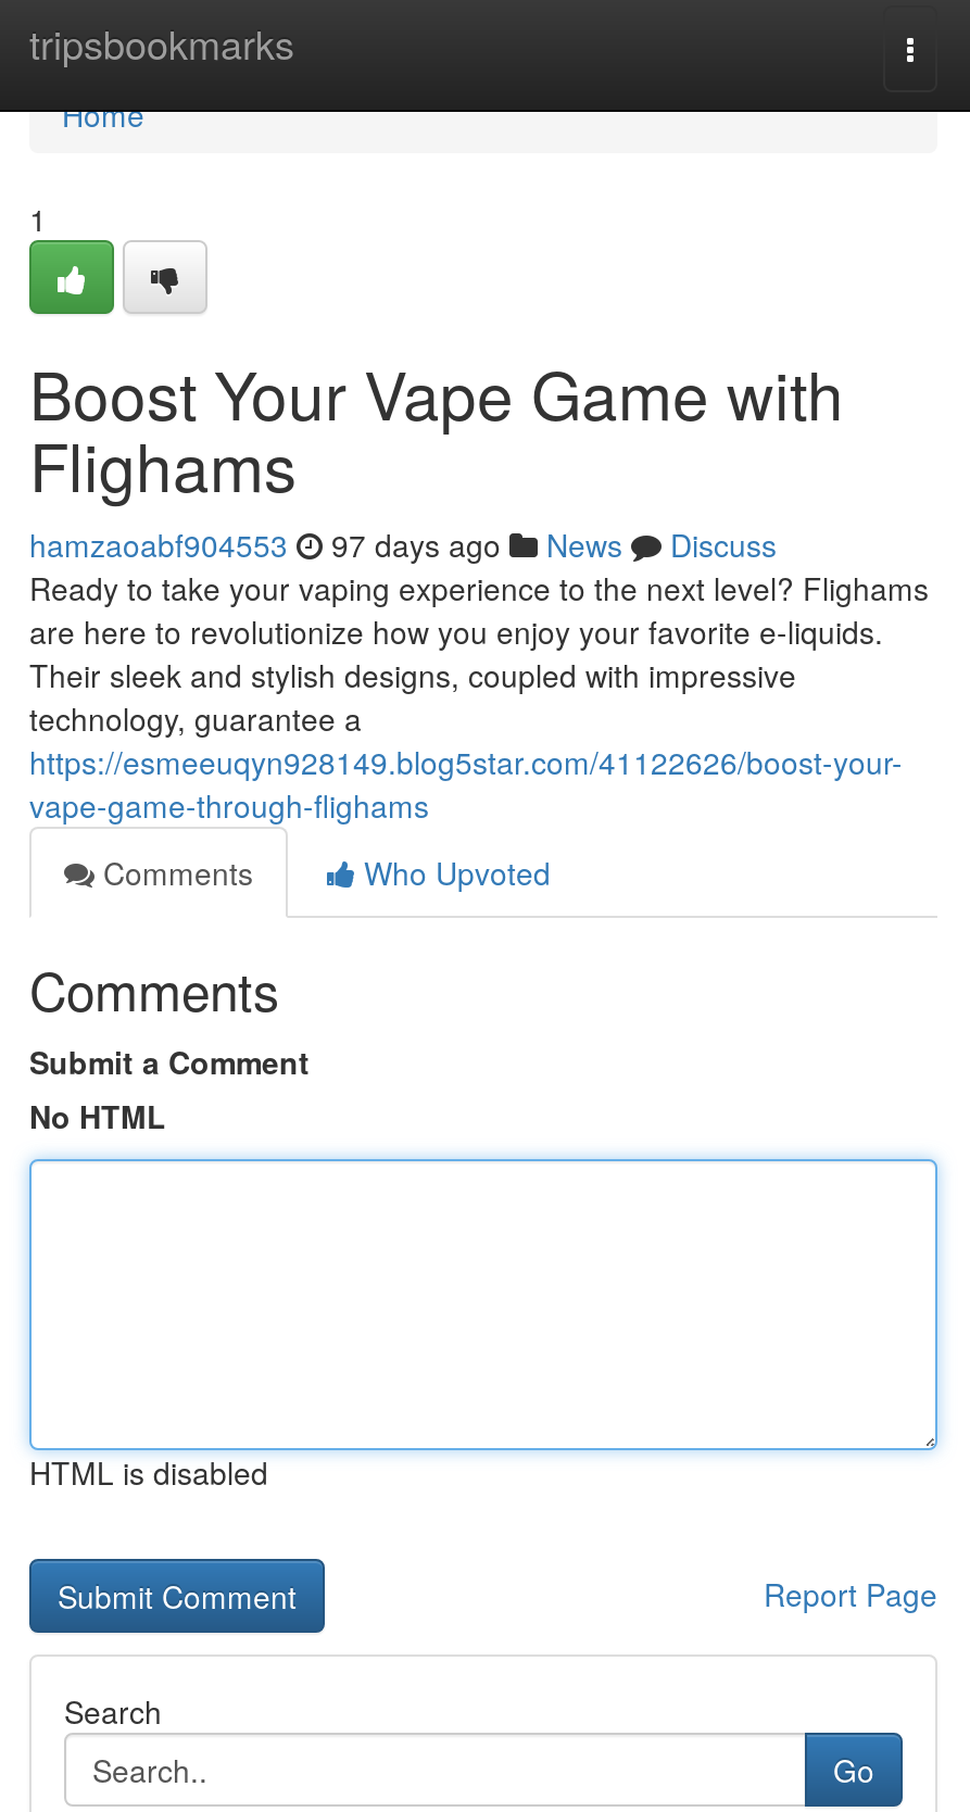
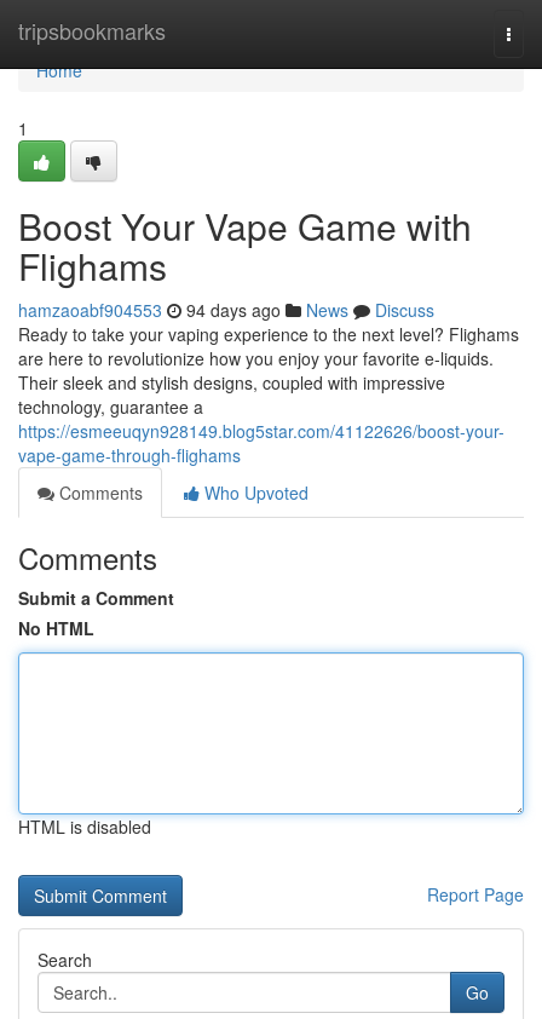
[29,523,777,566] hamzaoabf904553 97 days ago News Discuss -> [18,298,434,322] hamzaoabf904553 94 days ago News Discuss

